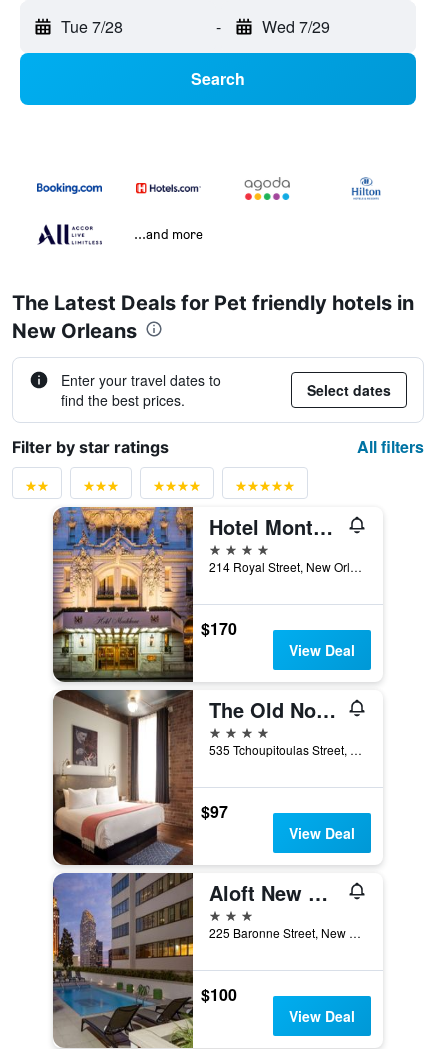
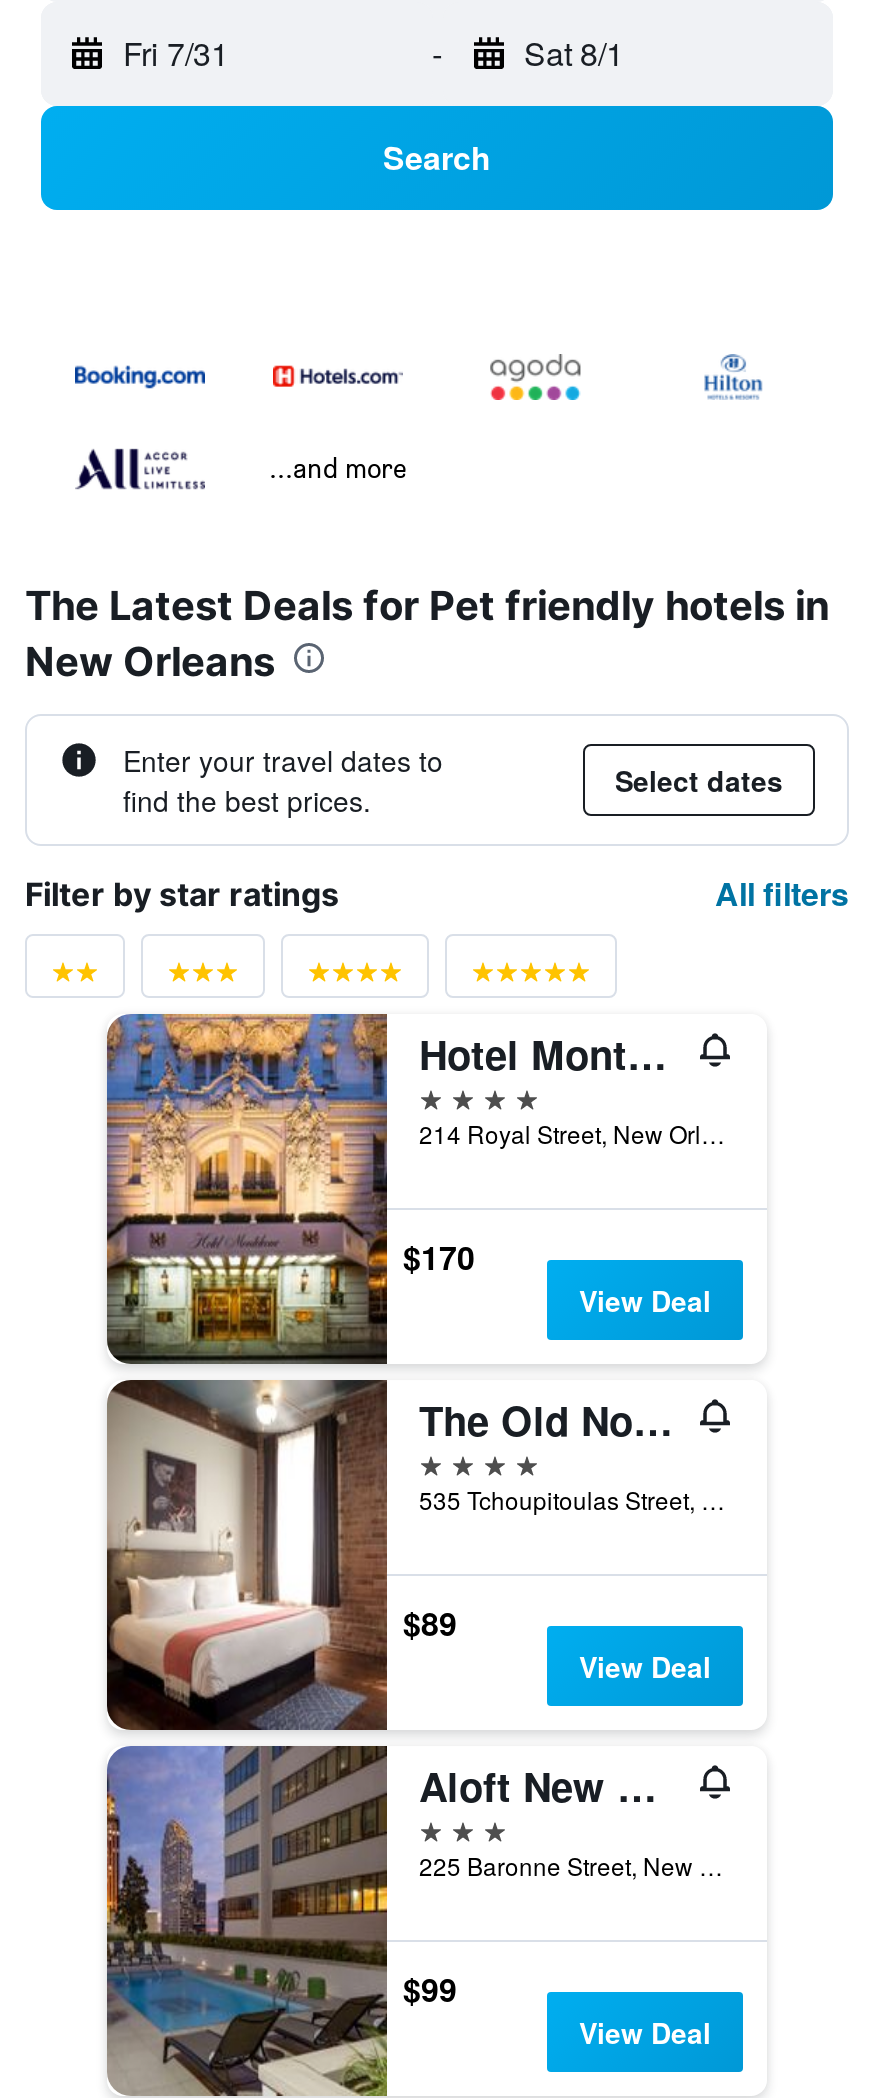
[61,15,123,38] Tue 7/28 -> [123,30,229,76] Fri 7/31
[261,15,329,38] Wed 7/29 -> [524,30,624,76] Sat 8/1
[201,799,228,822] $97 -> [403,1599,457,1645] $89
[201,982,237,1005] $100 -> [403,1965,457,2011] $99

